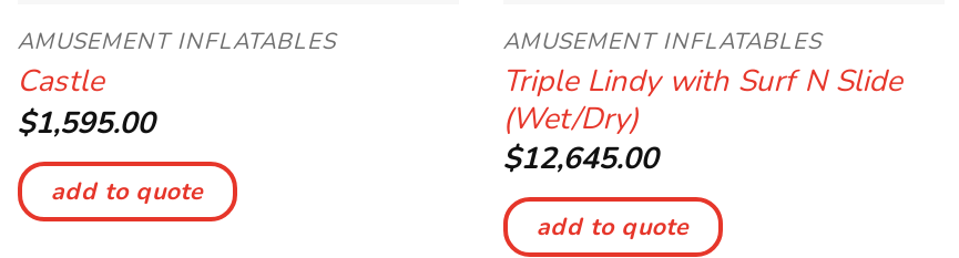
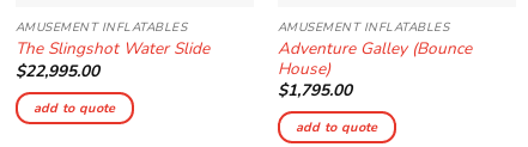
[17,60,155,143] Castle | $1,595.00 -> [15,37,209,82] The Slingshot Water Slide | $22,995.00
[503,59,902,179] Triple Lindy with Surf N Slide | (Wet/Dry) | $12,645.00 -> [278,37,471,102] Adventure Galley (Bounce | House) | $1,795.00

